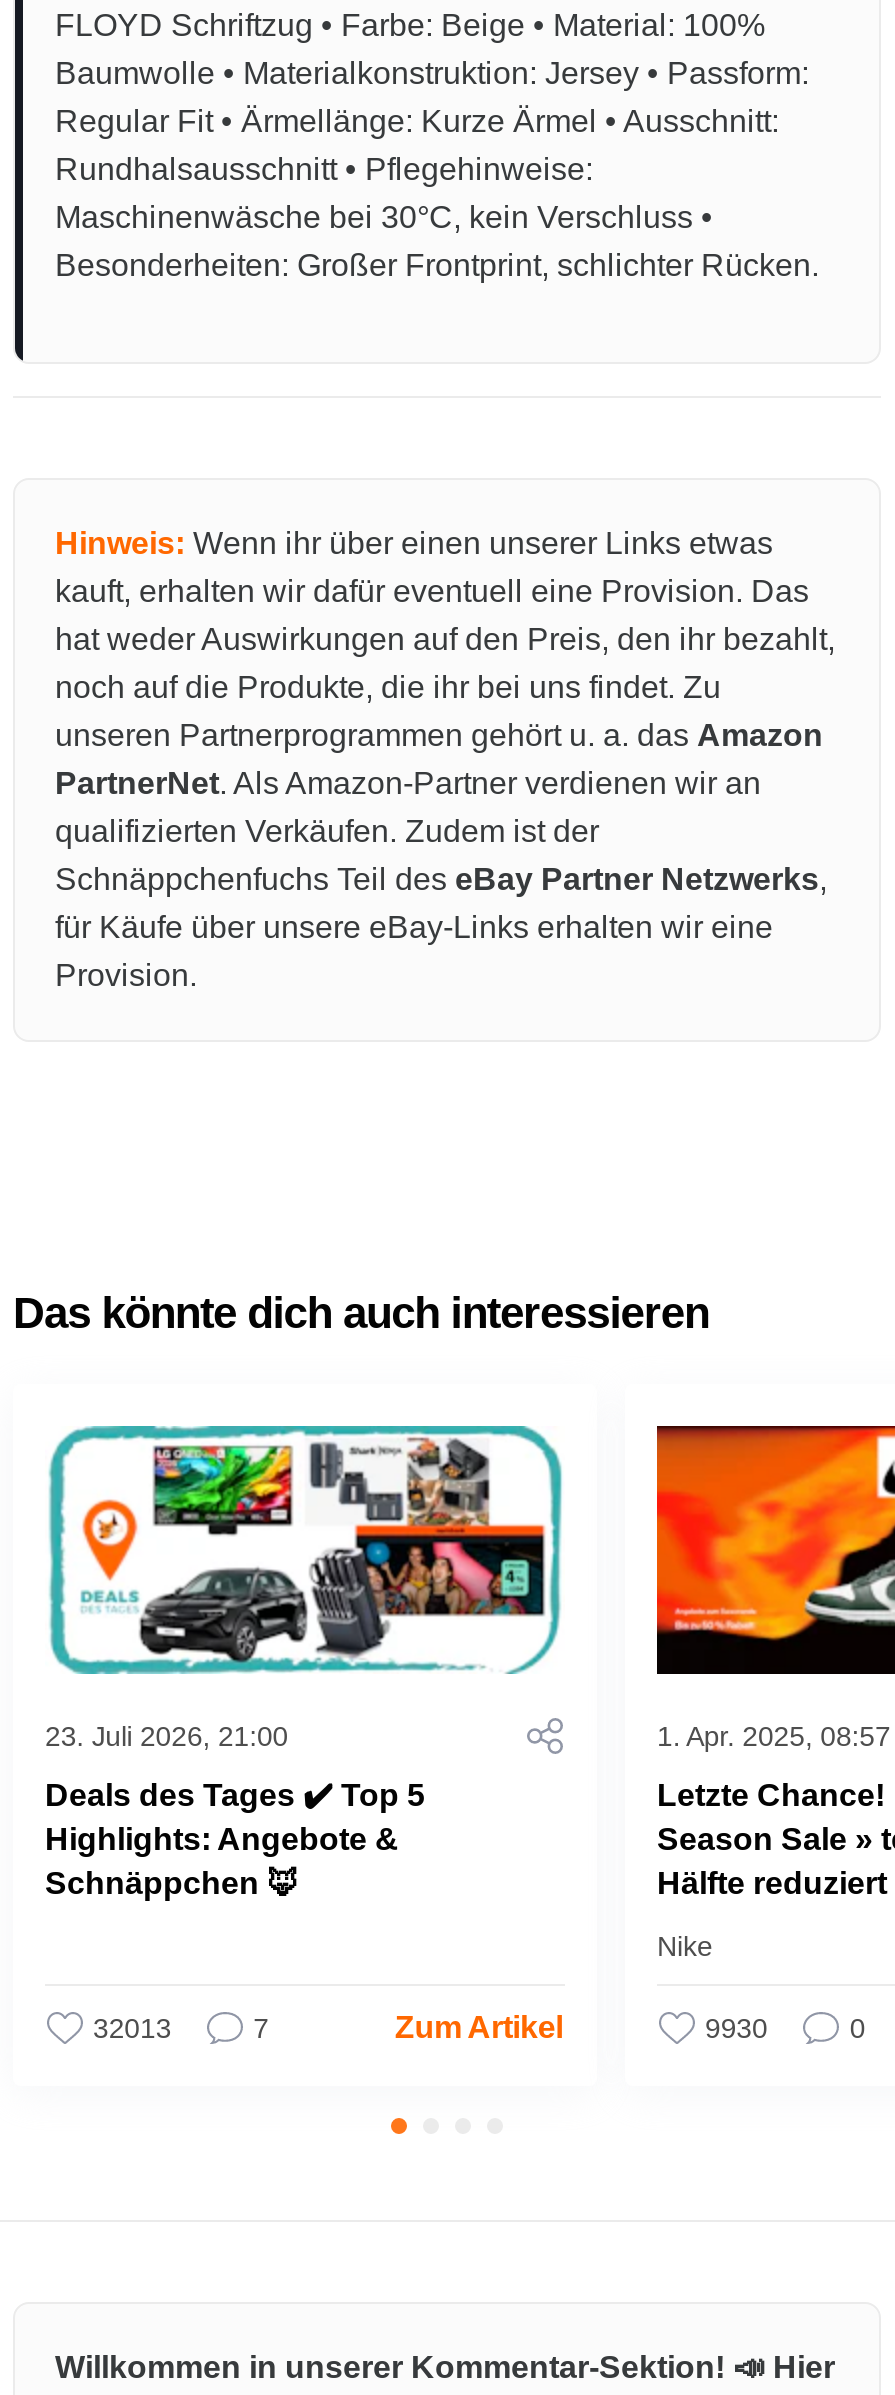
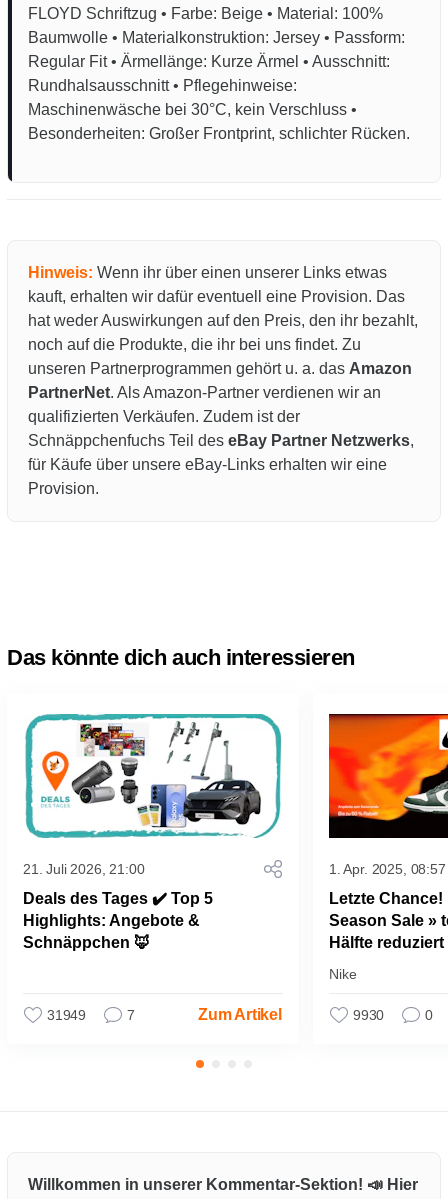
[45,1436,547,1752] [image] | 23. Juli 2026, 21:00 -> [23,719,274,877] [image] | 21. Juli 2026, 21:00
[93,2012,171,2044] 32013 -> [47,1007,86,1023] 31949

